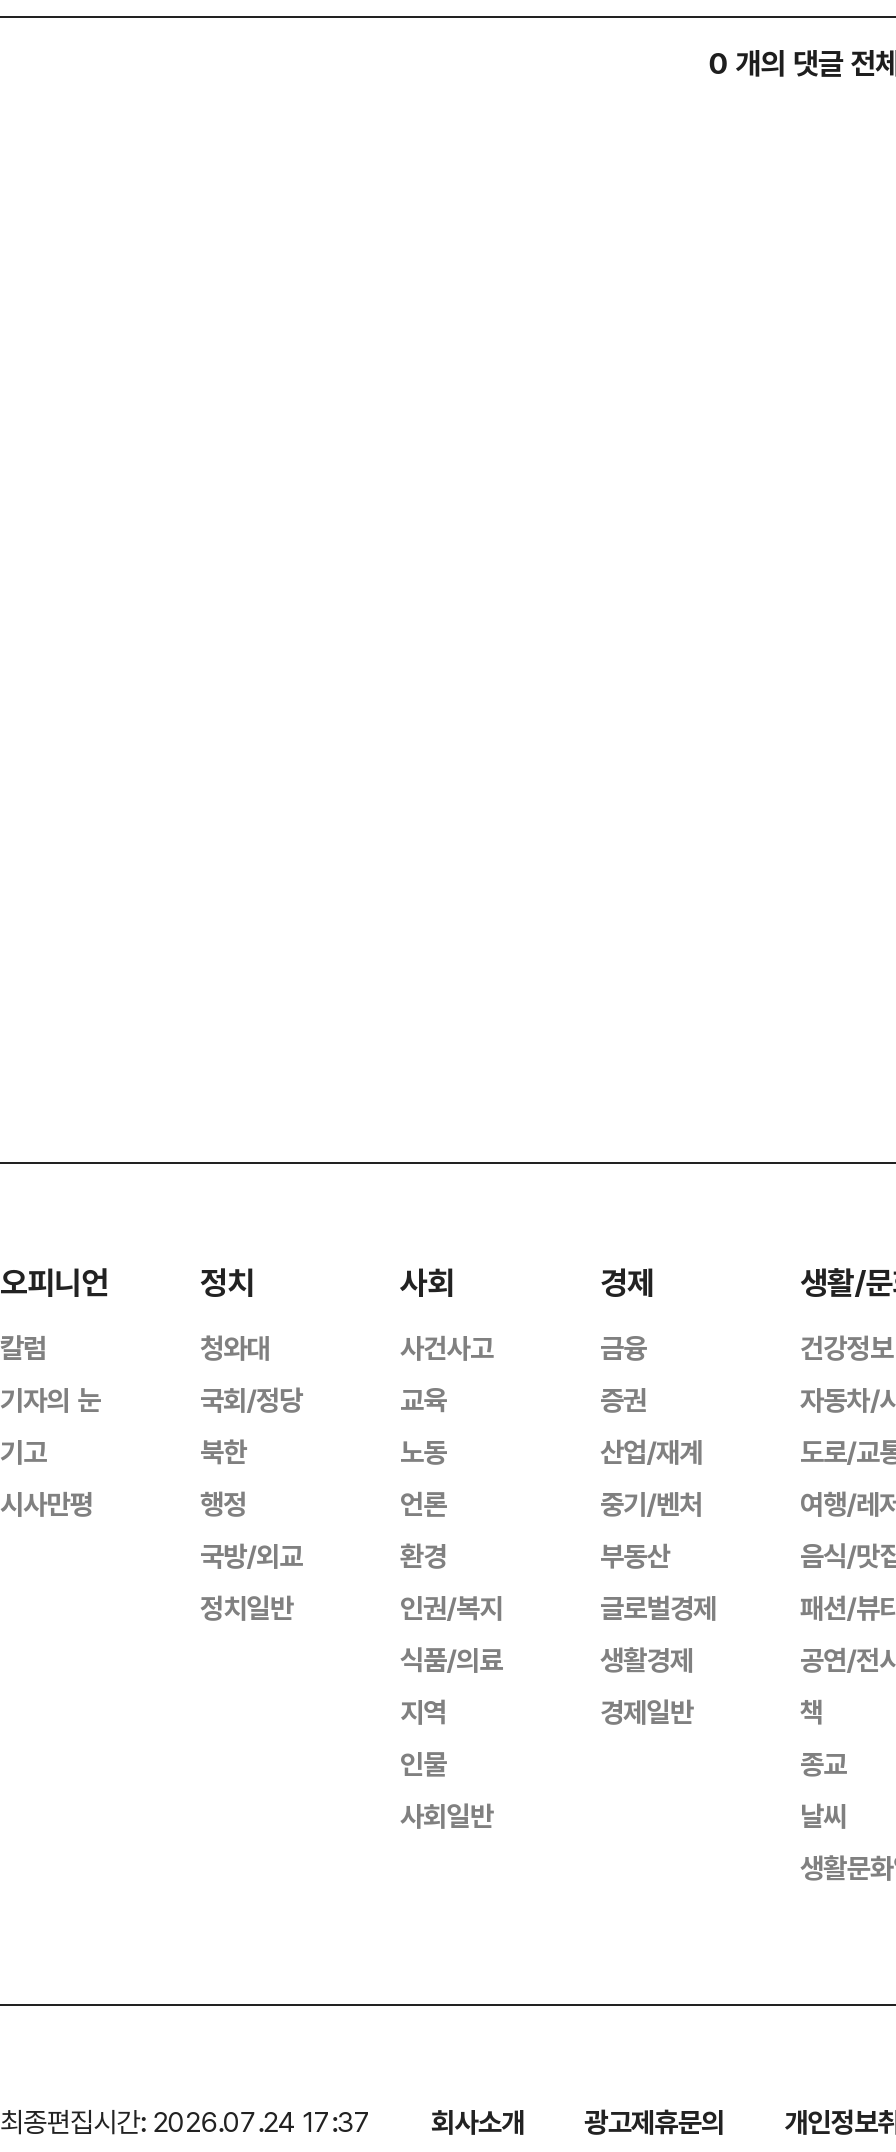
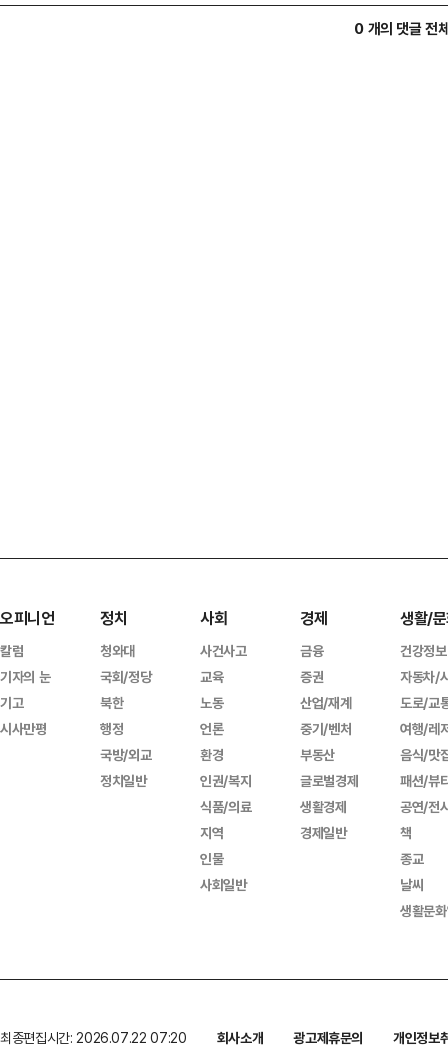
[0,2102,371,2140] 최종편집시간: 2026.07.24 17:37 -> [0,1028,187,1047] 최종편집시간: 2026.07.22 07:20

